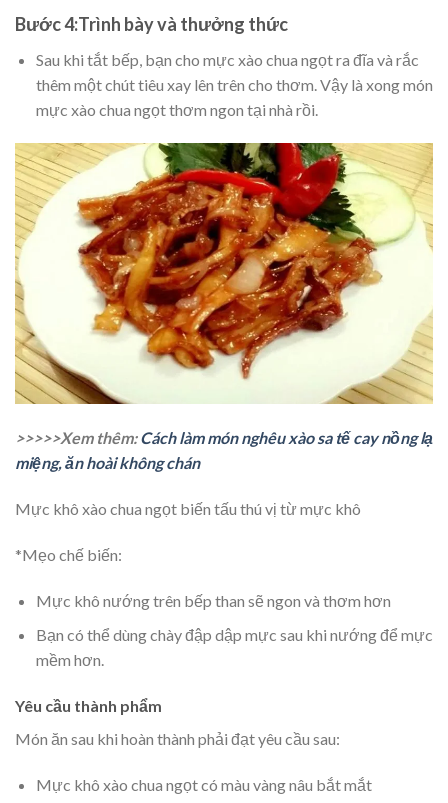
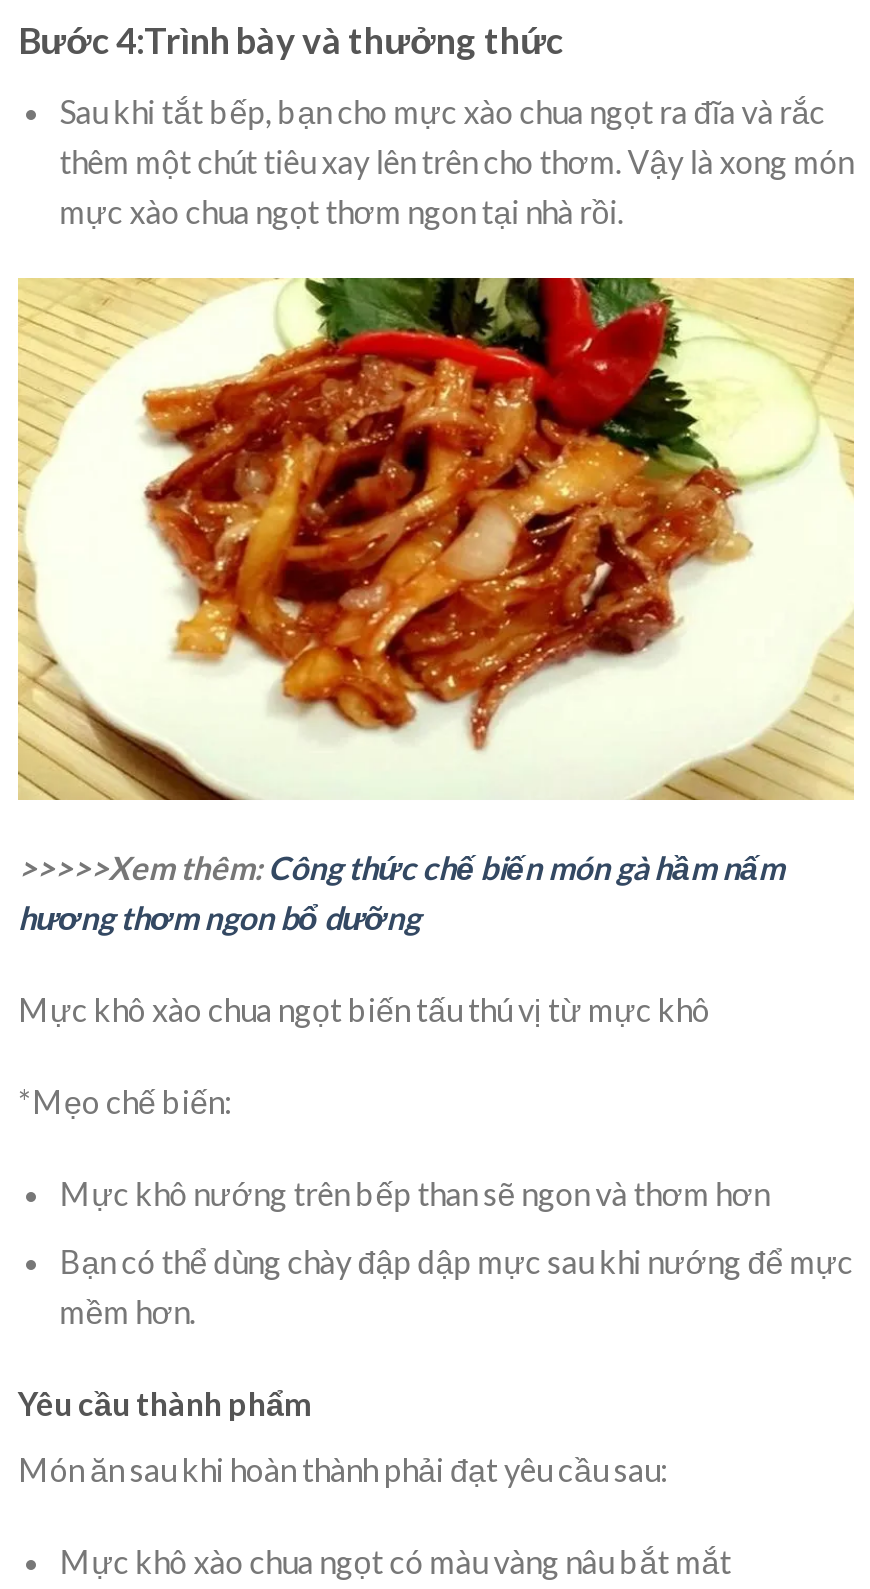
[15,428,433,472] >>>>>Xem thêm: Cách làm món nghêu xào sa tế cay nồng lạ | miệng, ăn hoài không chán -> [18,848,784,936] >>>>>Xem thêm: Công thức chế biến món gà hầm nấm | hương thơm ngon bổ dưỡng

